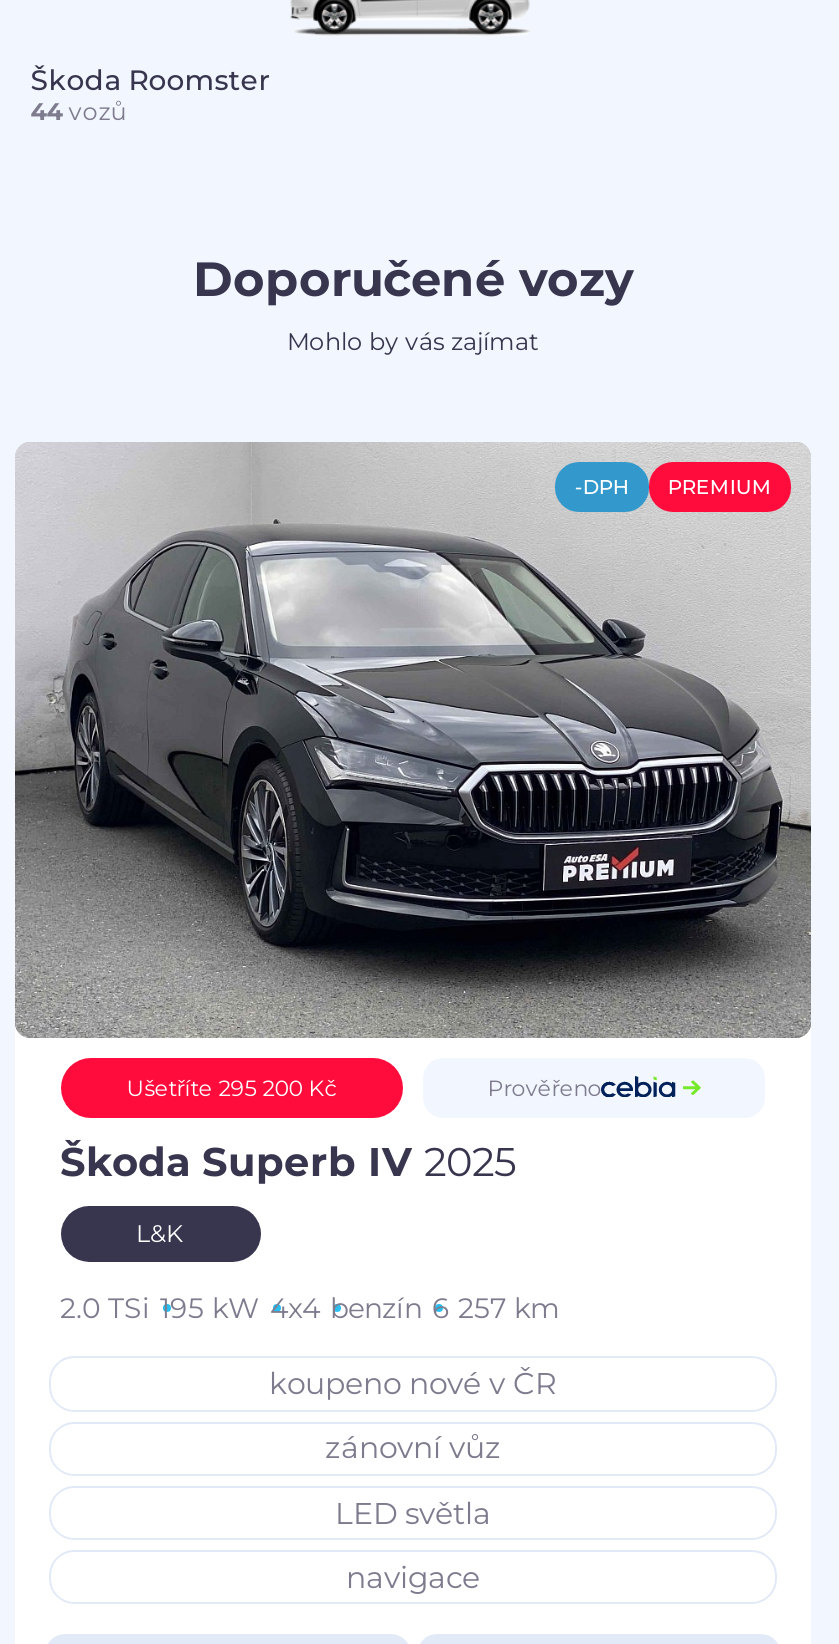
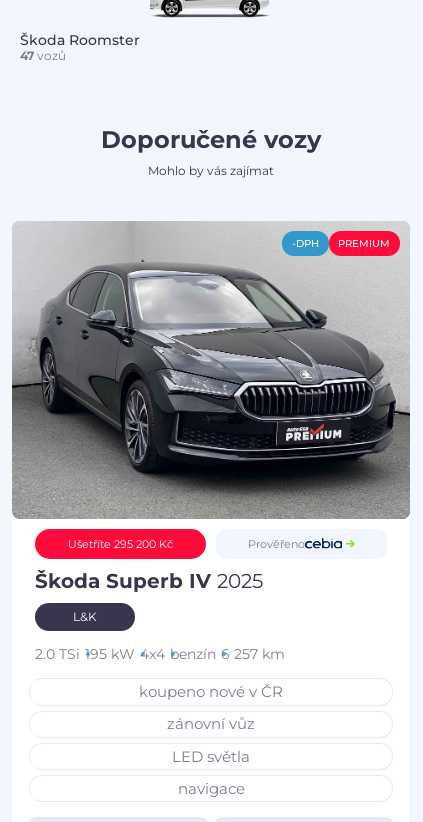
[30,95,126,125] 44 vozů -> [20,47,66,62] 47 vozů

